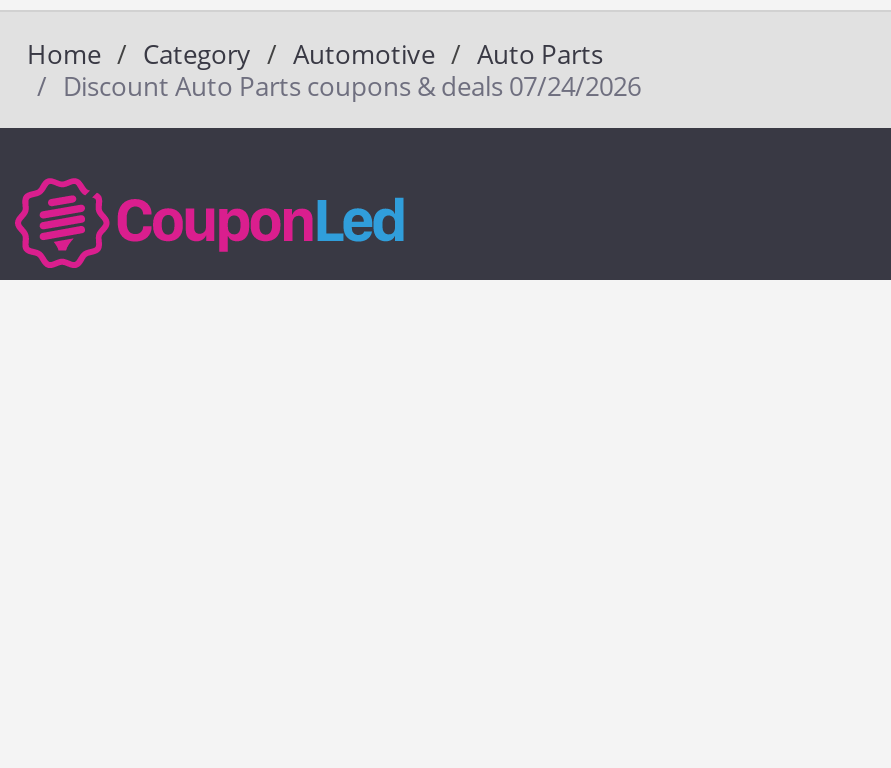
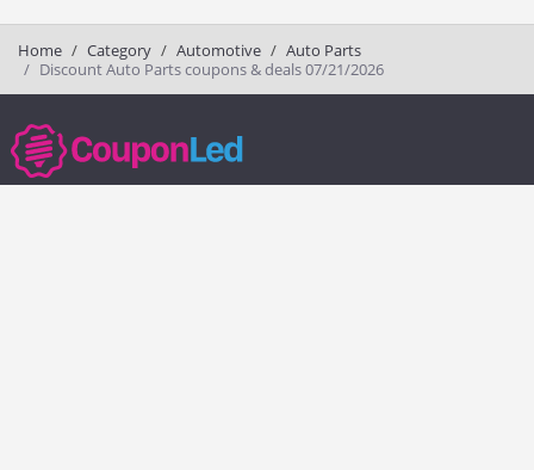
[63,68,641,104] Discount Auto Parts coupons & deals 07/24/2026 -> [39,58,384,80] Discount Auto Parts coupons & deals 07/21/2026

